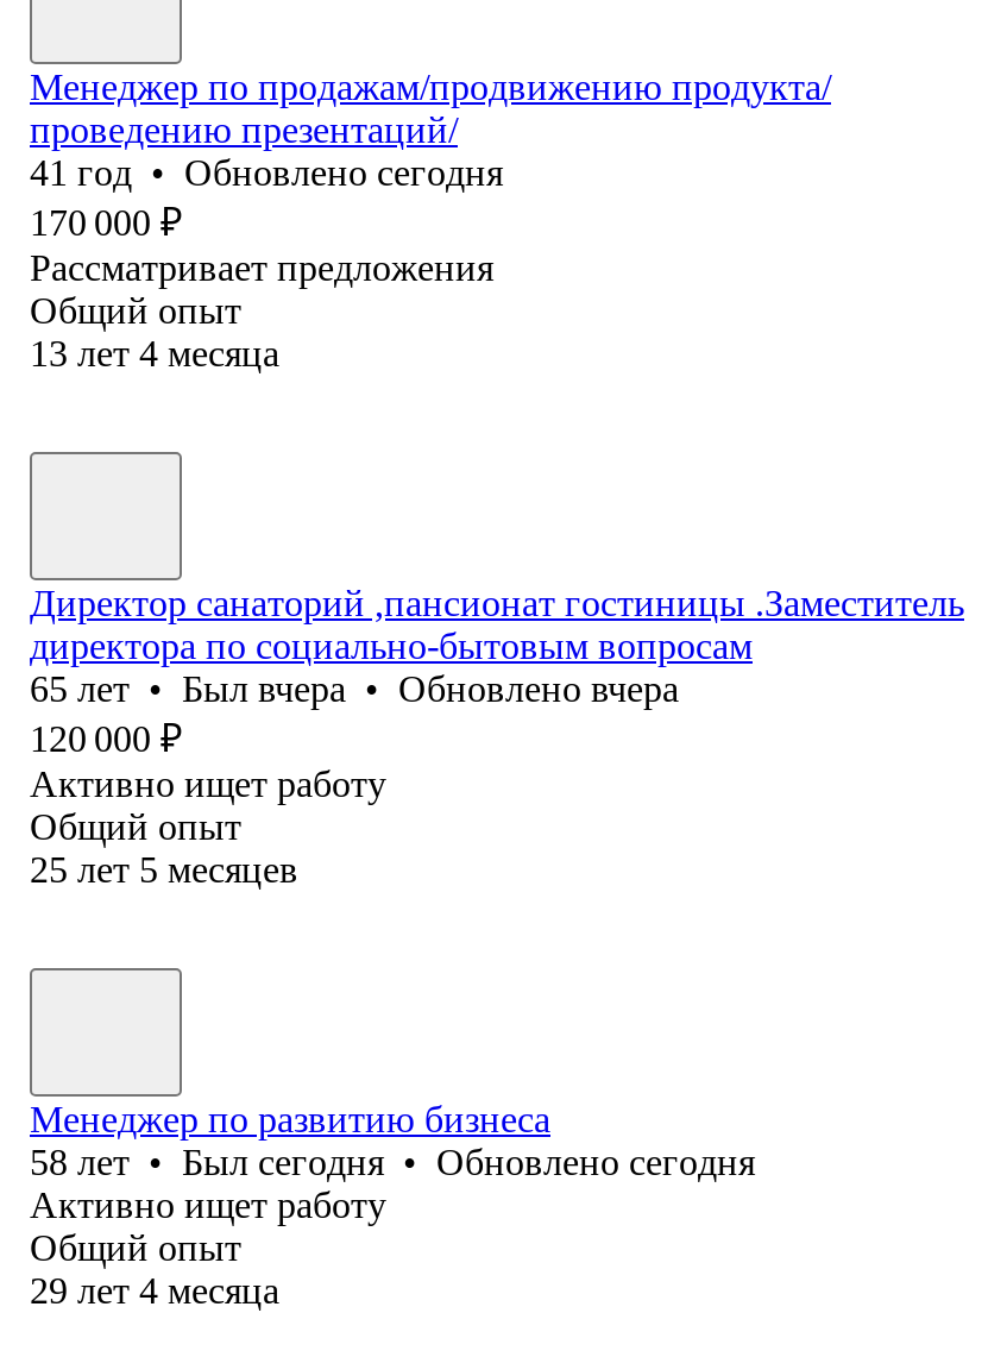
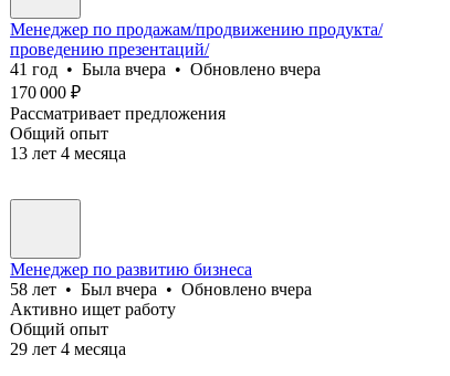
[30,152,503,192] 41 год • Обновлено сегодня -> [10,60,321,78] 41 год • Была вчера • Обновлено вчера
[30,583,964,889] Директор санаторий ,пансионат гостиницы .Заместитель | директора по социально-бытовым вопросам | 65 лет • Был вчера • Обновлено вчера | 120 000 ₽ | Активно ищет работу | Общий опыт | 25 лет 5 месяцев -> none
[30,1141,755,1182] 58 лет • Был сегодня • Обновлено сегодня -> [10,280,312,298] 58 лет • Был вчера • Обновлено вчера

